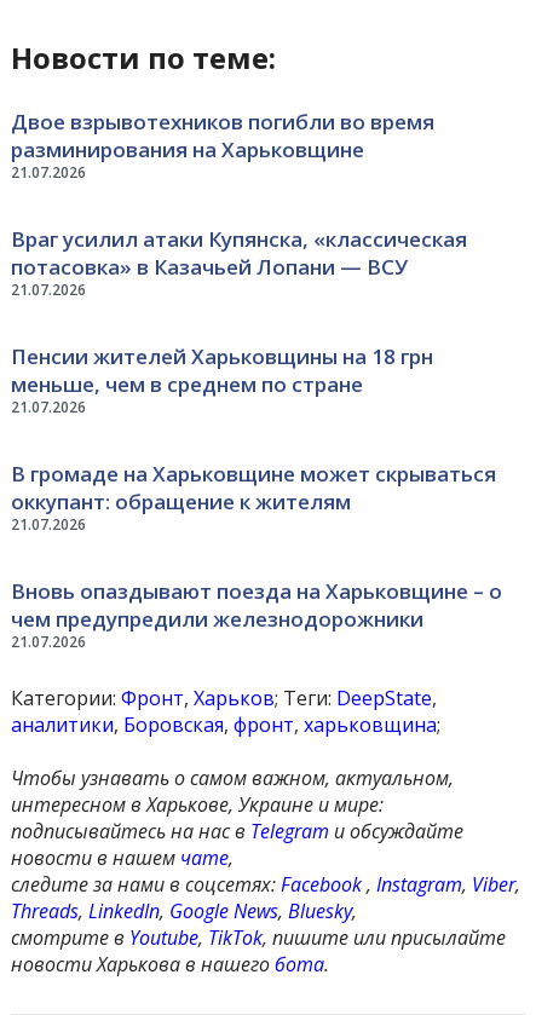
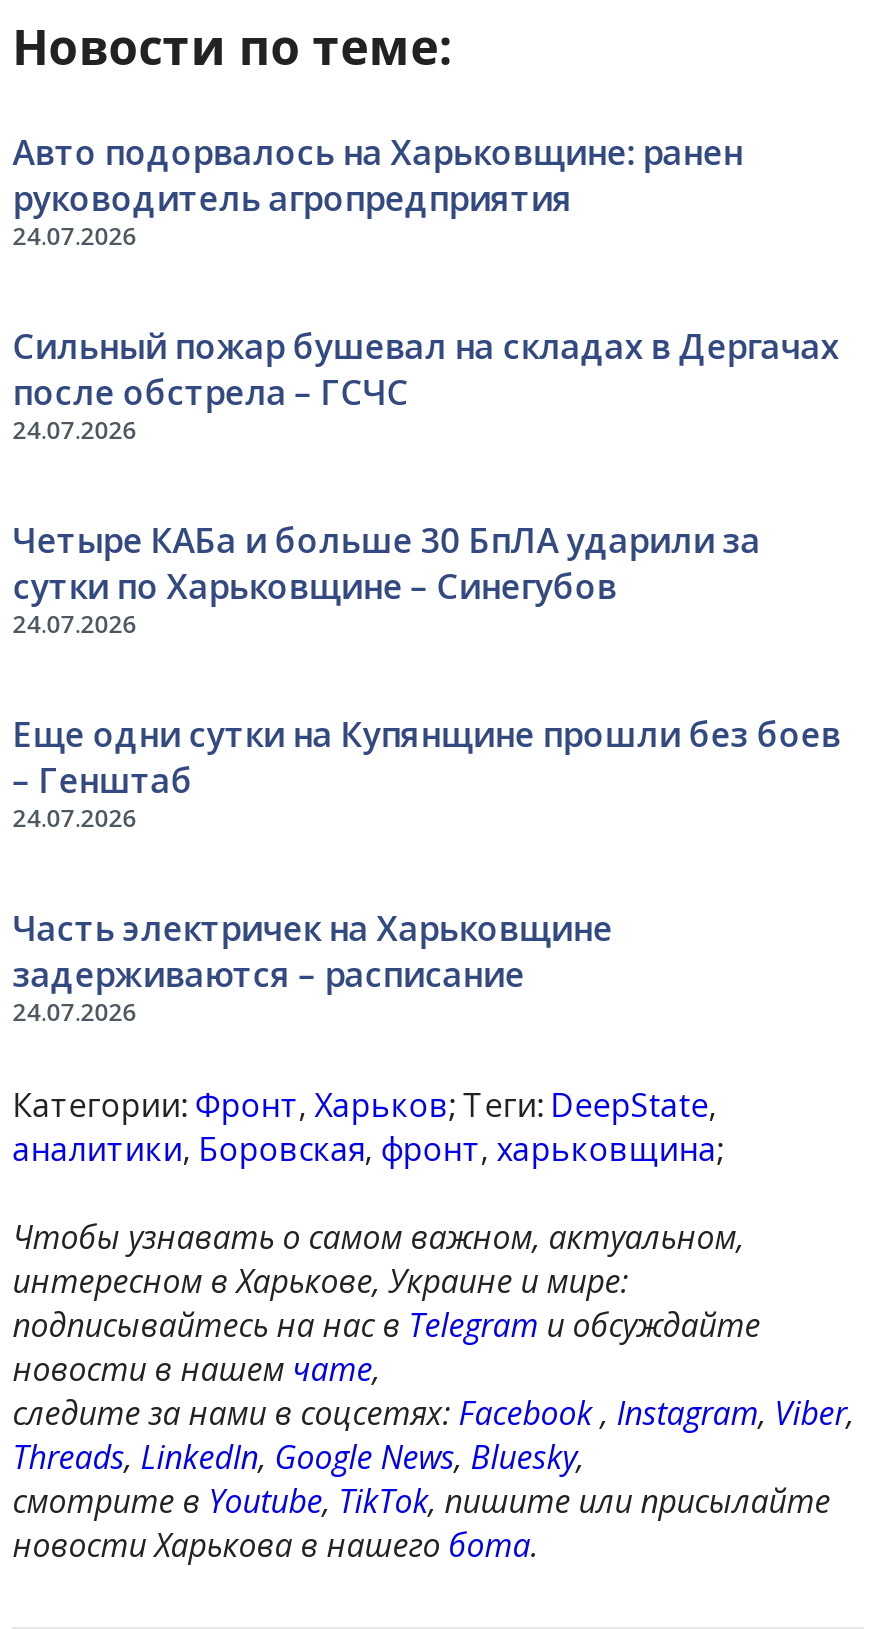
[11,108,435,164] Двое взрывотехников погибли во время | разминирования на Харьковщине -> [12,129,742,221] Авто подорвалось на Харьковщине: ранен | руководитель агропредприятия
[11,162,86,183] 21.07.2026 -> [12,219,136,253] 24.07.2026
[11,225,467,281] Враг усилил атаки Купянска, «классическая | потасовка» в Казачьей Лопани — ВСУ -> [12,323,838,415] Сильный пожар бушевал на складах в Дергачах | после обстрела – ГСЧС
[11,280,86,300] 21.07.2026 -> [12,413,136,447] 24.07.2026
[11,343,433,398] Пенсии жителей Харьковщины на 18 грн | меньше, чем в среднем по стране -> [12,517,760,609] Четыре КАБа и больше 30 БпЛА ударили за | сутки по Харьковщине – Синегубов
[11,397,86,418] 21.07.2026 -> [12,607,136,641] 24.07.2026
[11,460,496,516] В громаде на Харьковщине может скрываться | оккупант: обращение к жителям -> [12,711,840,803] Еще одни сутки на Купянщине прошли без боев | – Генштаб
[11,514,86,535] 21.07.2026 -> [12,801,136,835] 24.07.2026
[11,577,502,633] Вновь опаздывают поезда на Харьковщине – о | чем предупредили железнодорожники -> [12,905,612,997] Часть электричек на Харьковщине | задерживаются – расписание
[11,632,86,652] 21.07.2026 -> [12,995,136,1029] 24.07.2026

